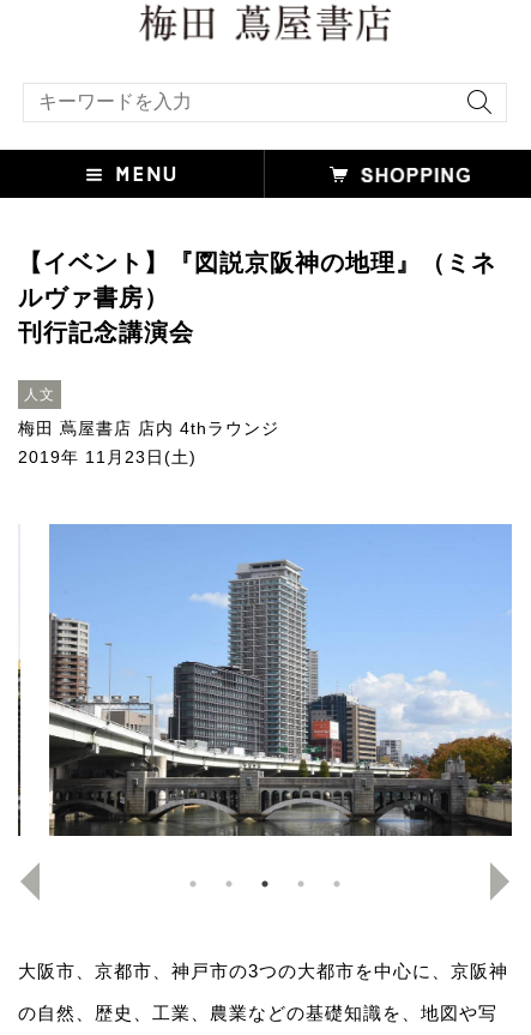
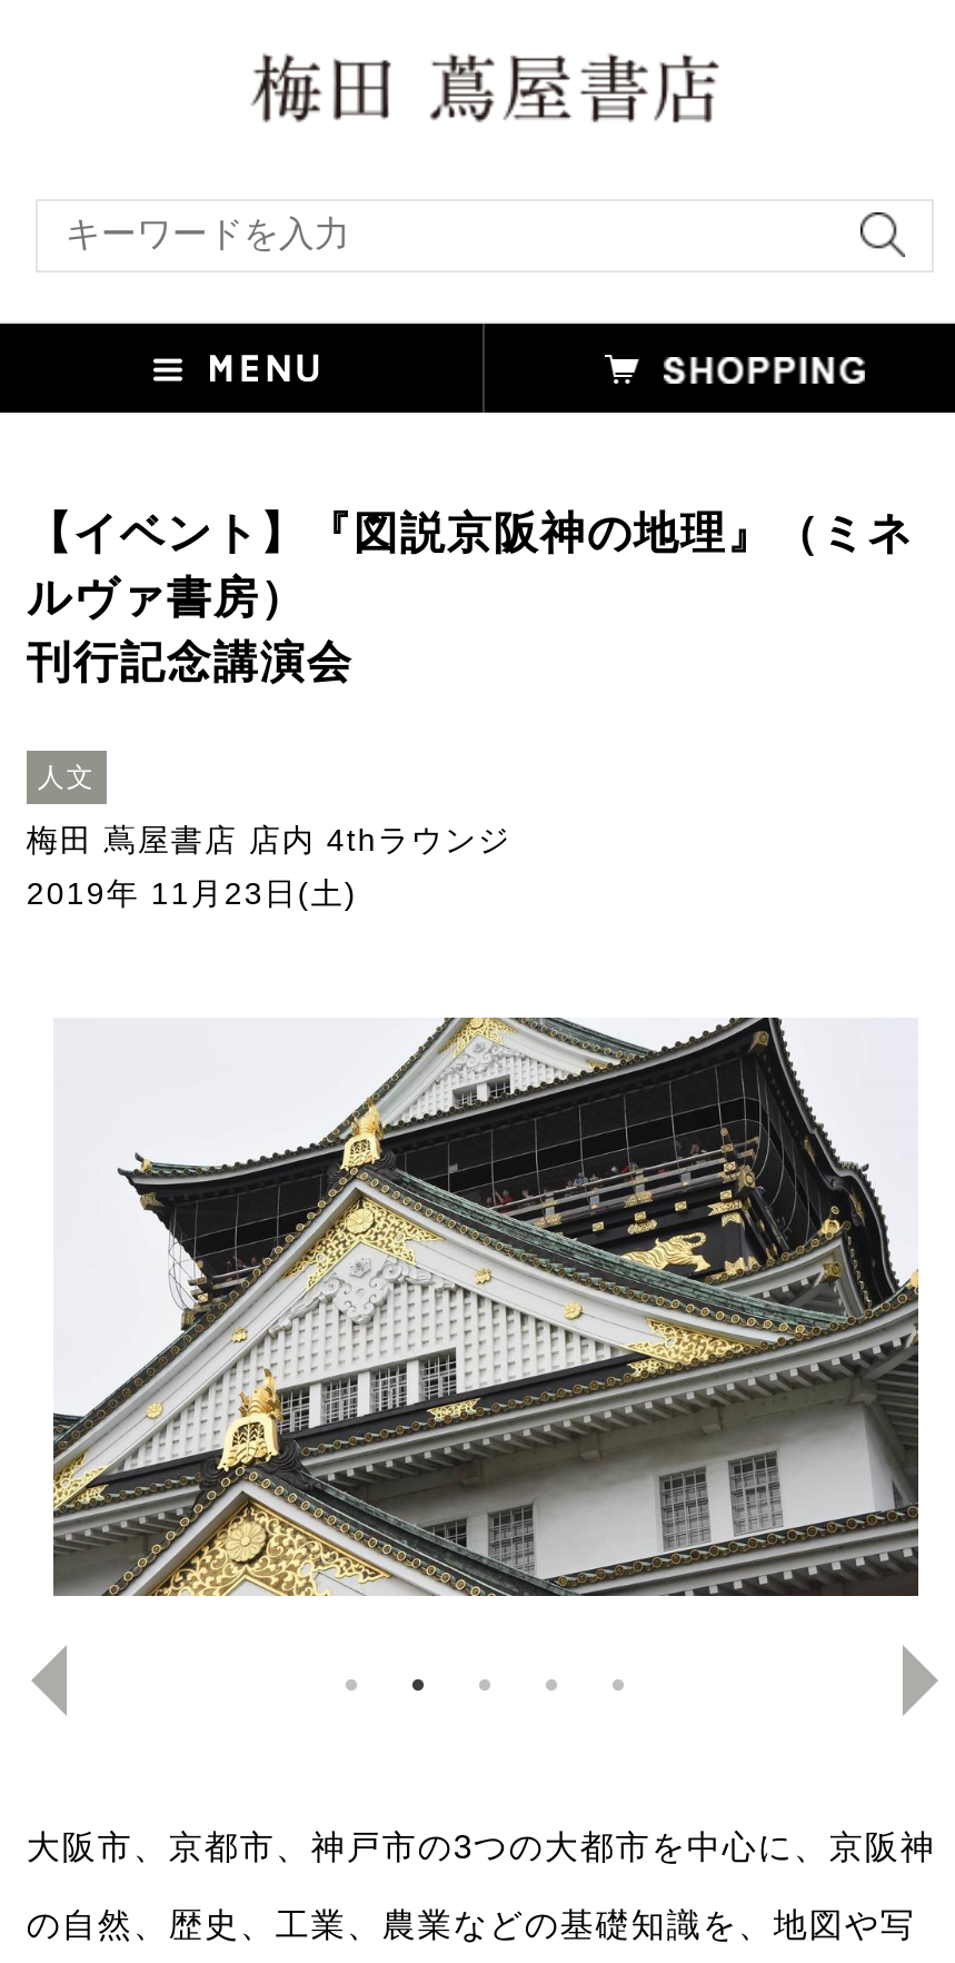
[32,523,513,837] [image] -> [51,1015,943,1598] [image]

